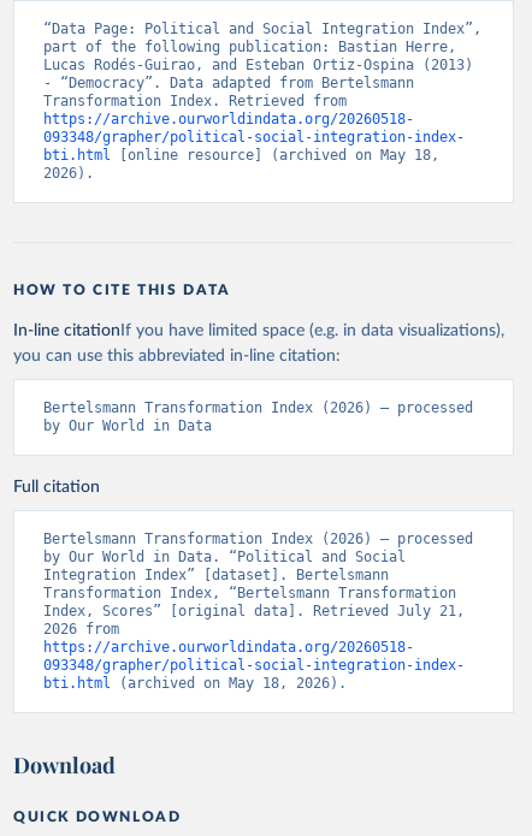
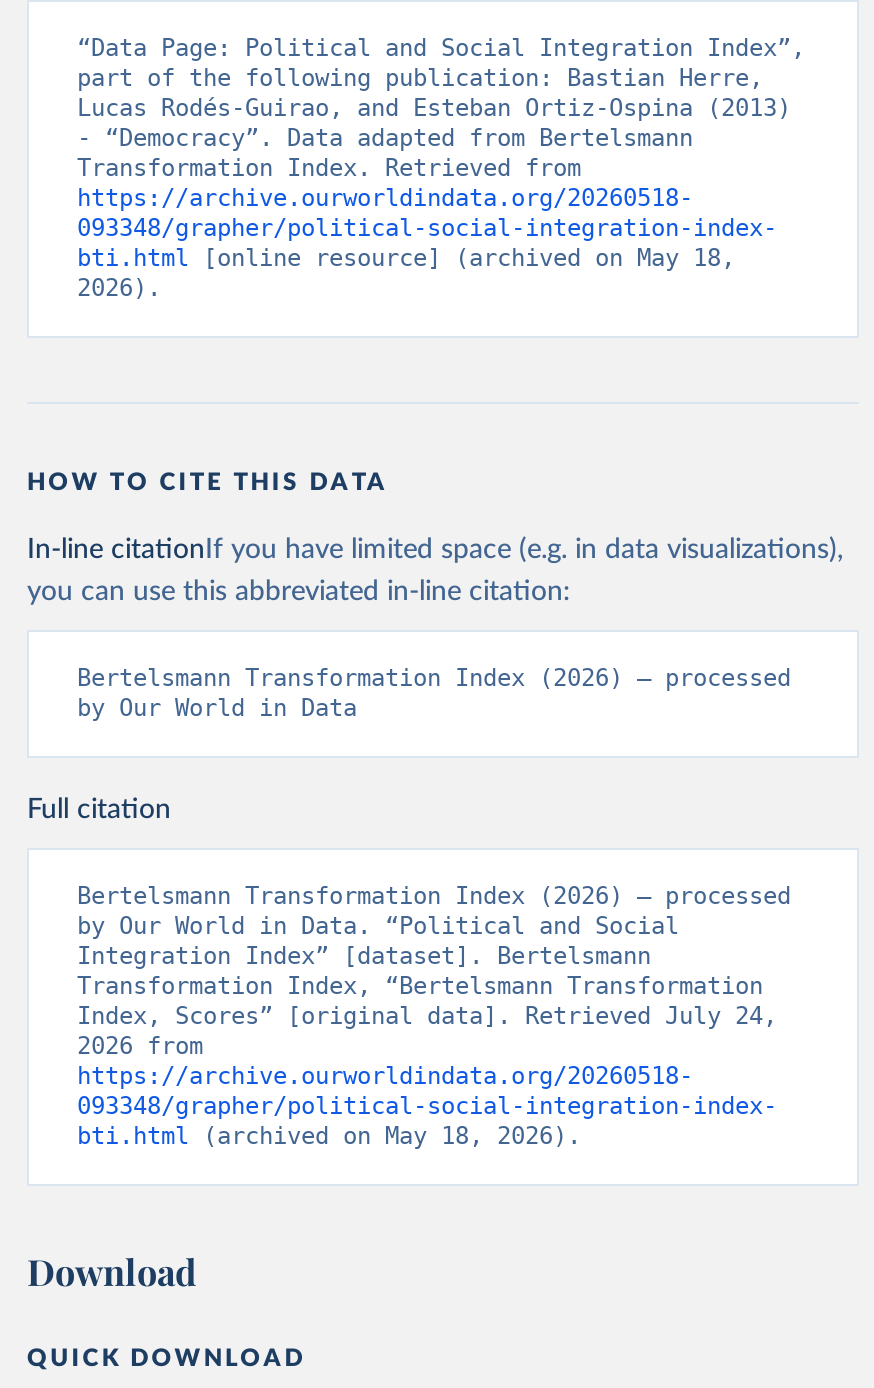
[43,603,465,619] Index, Scores” [original data]. Retrieved July 21, -> [77,1002,777,1030] Index, Scores” [original data]. Retrieved July 24,

